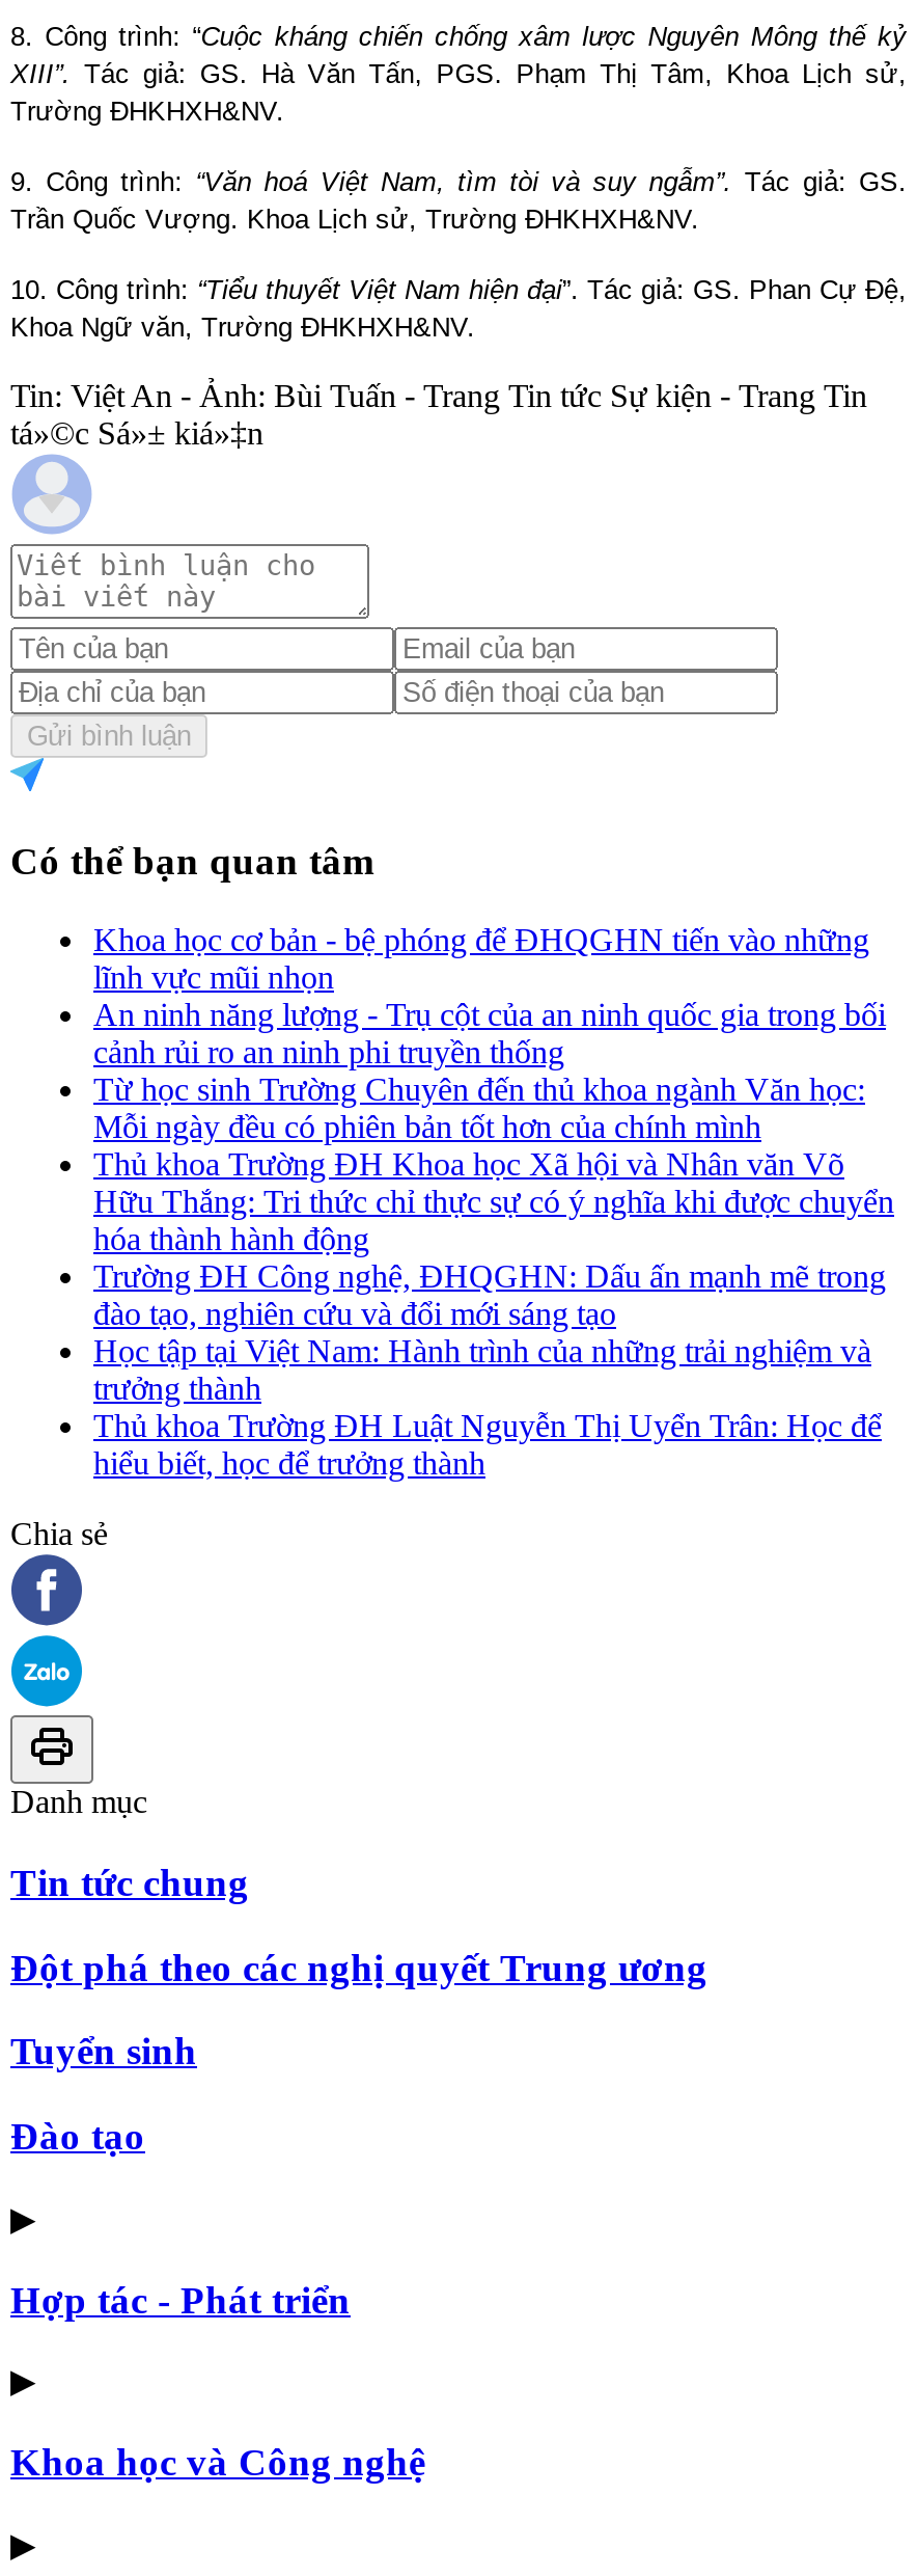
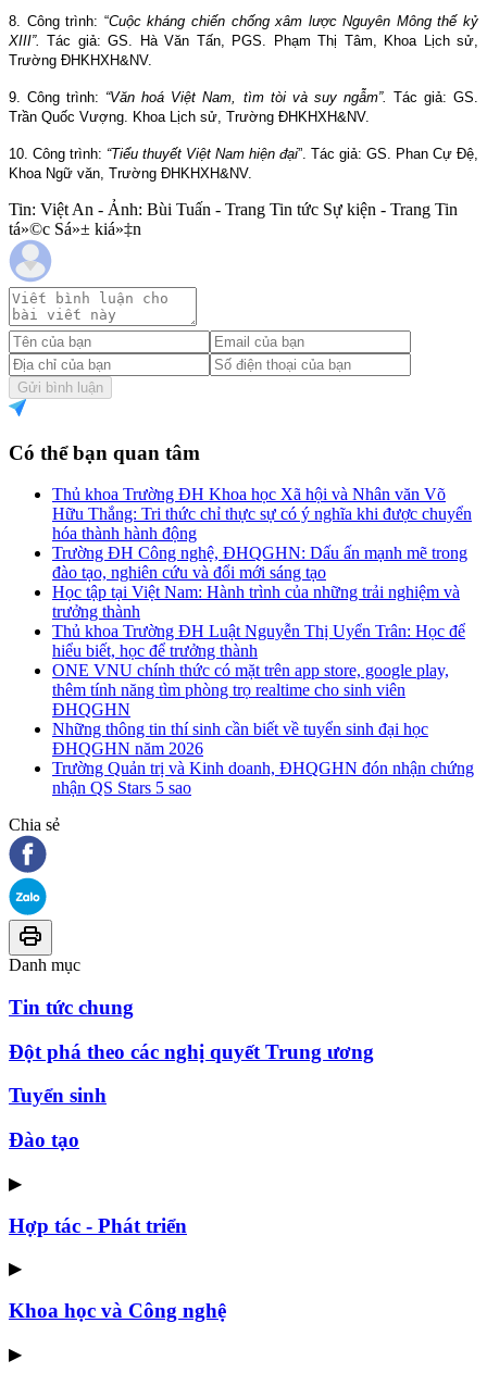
[93,922,886,1145] Khoa học cơ bản - bệ phóng để ĐHQGHN tiến vào những | lĩnh vực mũi nhọn | An ninh năng lượng - Trụ cột của an ninh quốc gia trong bối | cảnh rủi ro an ninh phi truyền thống | Từ học sinh Trường Chuyên đến thủ khoa ngành Văn học: | Mỗi ngày đều có phiên bản tốt hơn của chính mình -> none
moved [93,1147,894,1481] -> [52,485,472,660]: Thủ khoa Trường ĐH Khoa học Xã hội và Nhân văn Võ | Hữu Thắng: Tri thức chỉ thực sự có ý nghĩa khi được chuyển | hóa thành hành động | ... | Thủ khoa Trường ĐH Luật Nguyễn Thị Uyển Trân: Học để | hiểu biết, học để trưởng thành
none -> [52,661,474,797] ONE VNU chính thức có mặt trên app store, google play, | thêm tính năng tìm phòng trọ realtime cho sinh viên | ĐHQGHN | Những thông tin thí sinh cần biết về tuyển sinh đại học | ĐHQGHN năm 2026 | Trường Quản trị và Kinh doanh, ĐHQGHN đón nhận chứng | nhận QS Stars 5 sao

